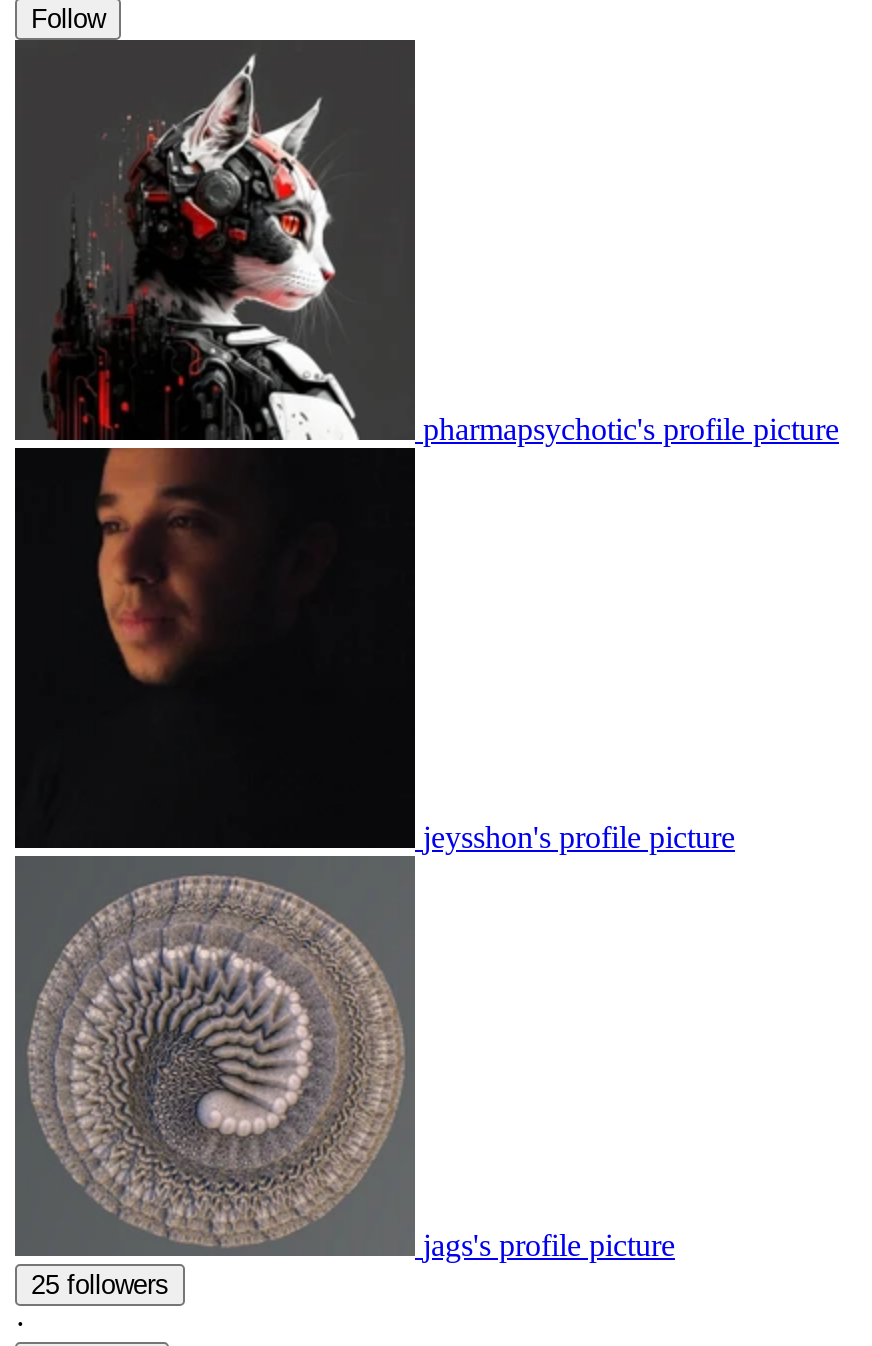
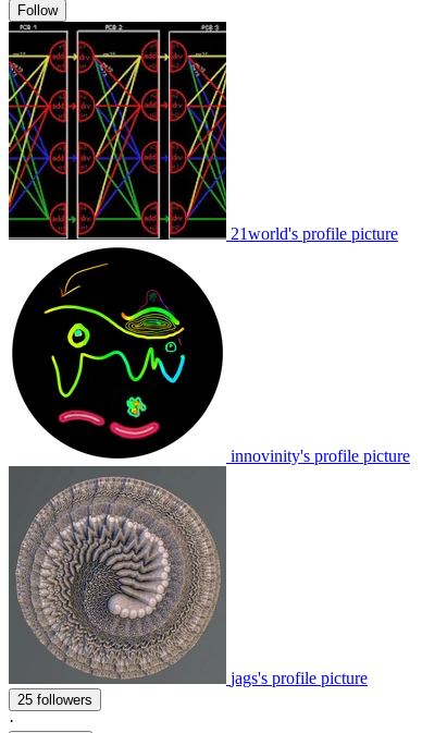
[13,40,839,850] [image] | pharmapsychotic's profile picture -> [8,23,398,462] [image] | 21world's profile picture
[423,821,735,855] jeysshon's profile picture -> [231,447,410,466] innovinity's profile picture

